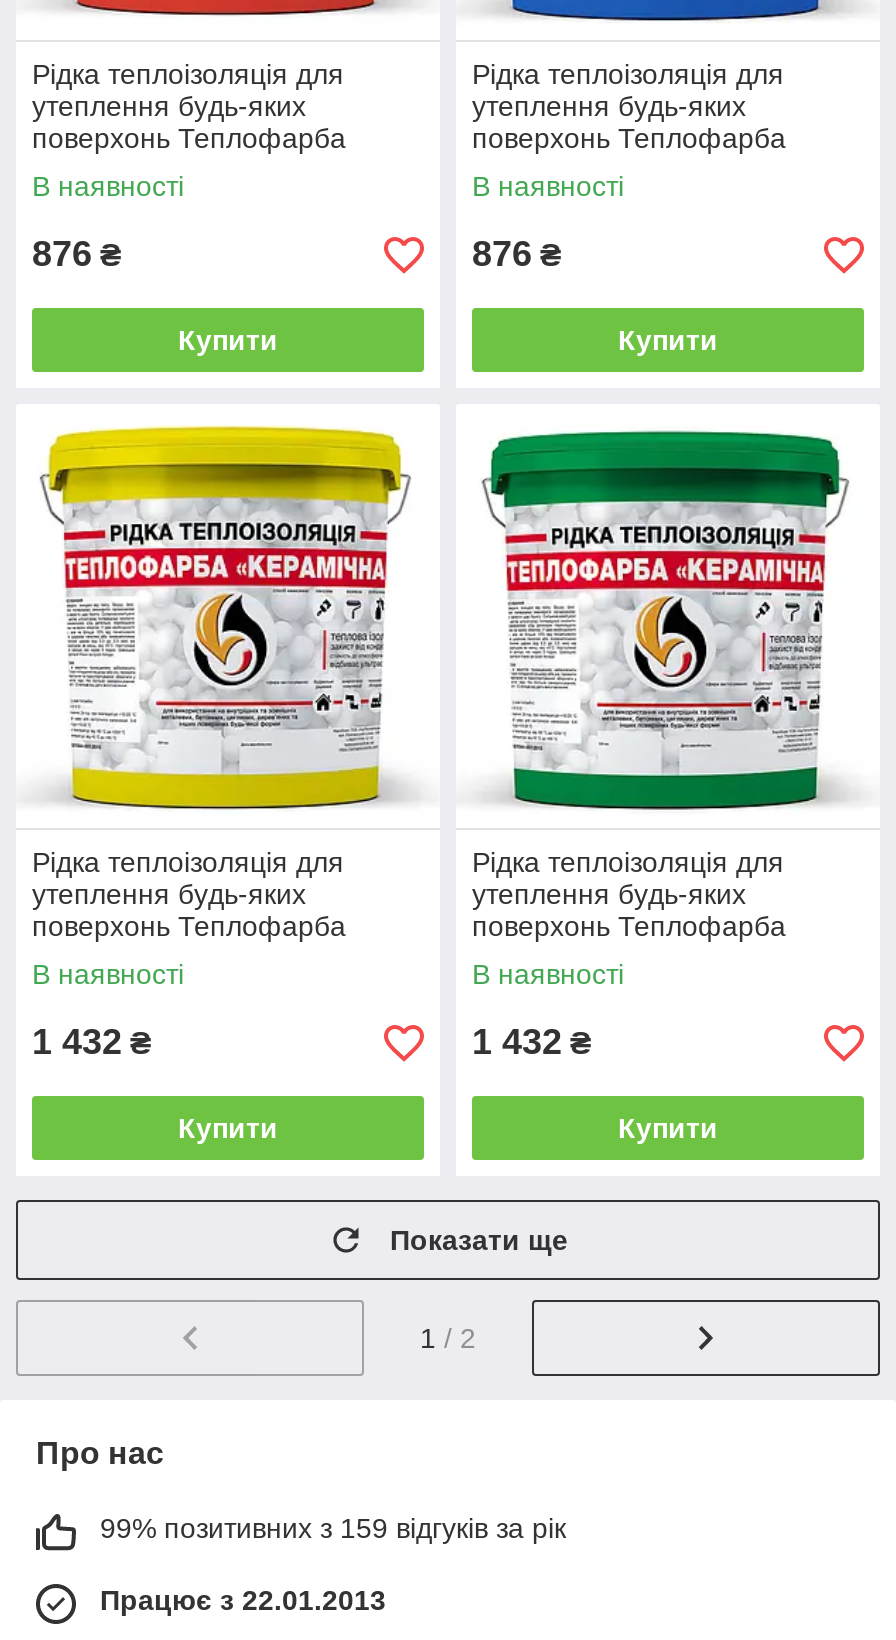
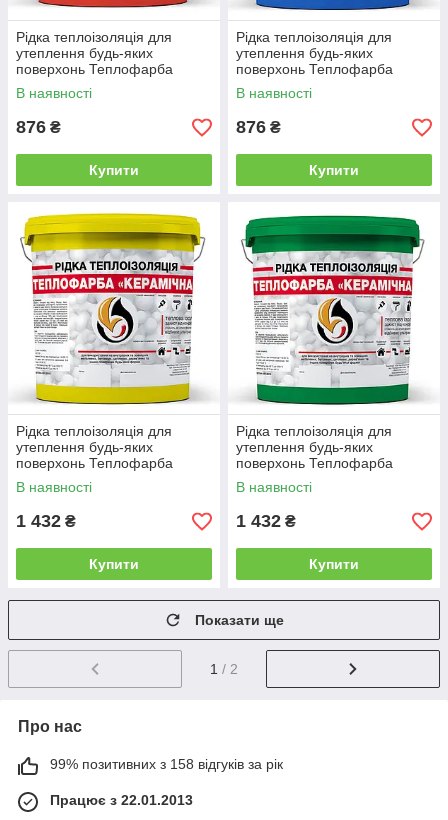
[100,1512,566,1544] 99% позитивних з 159 відгуків за рік -> [50,756,283,772] 99% позитивних з 158 відгуків за рік

